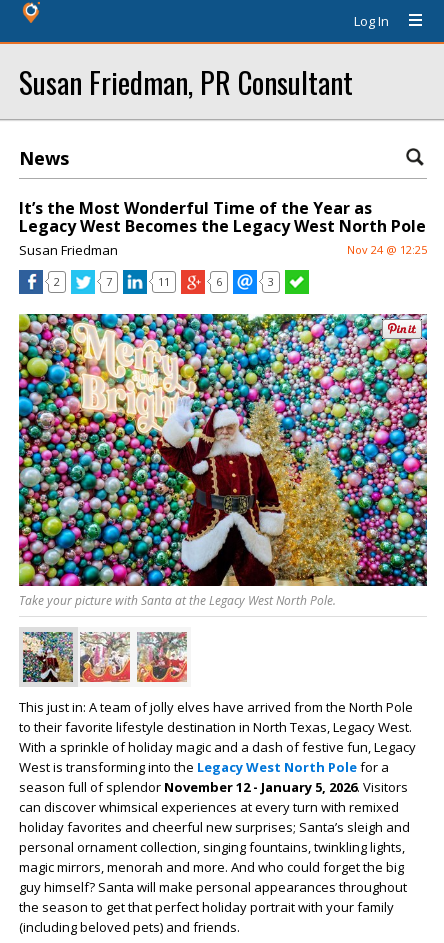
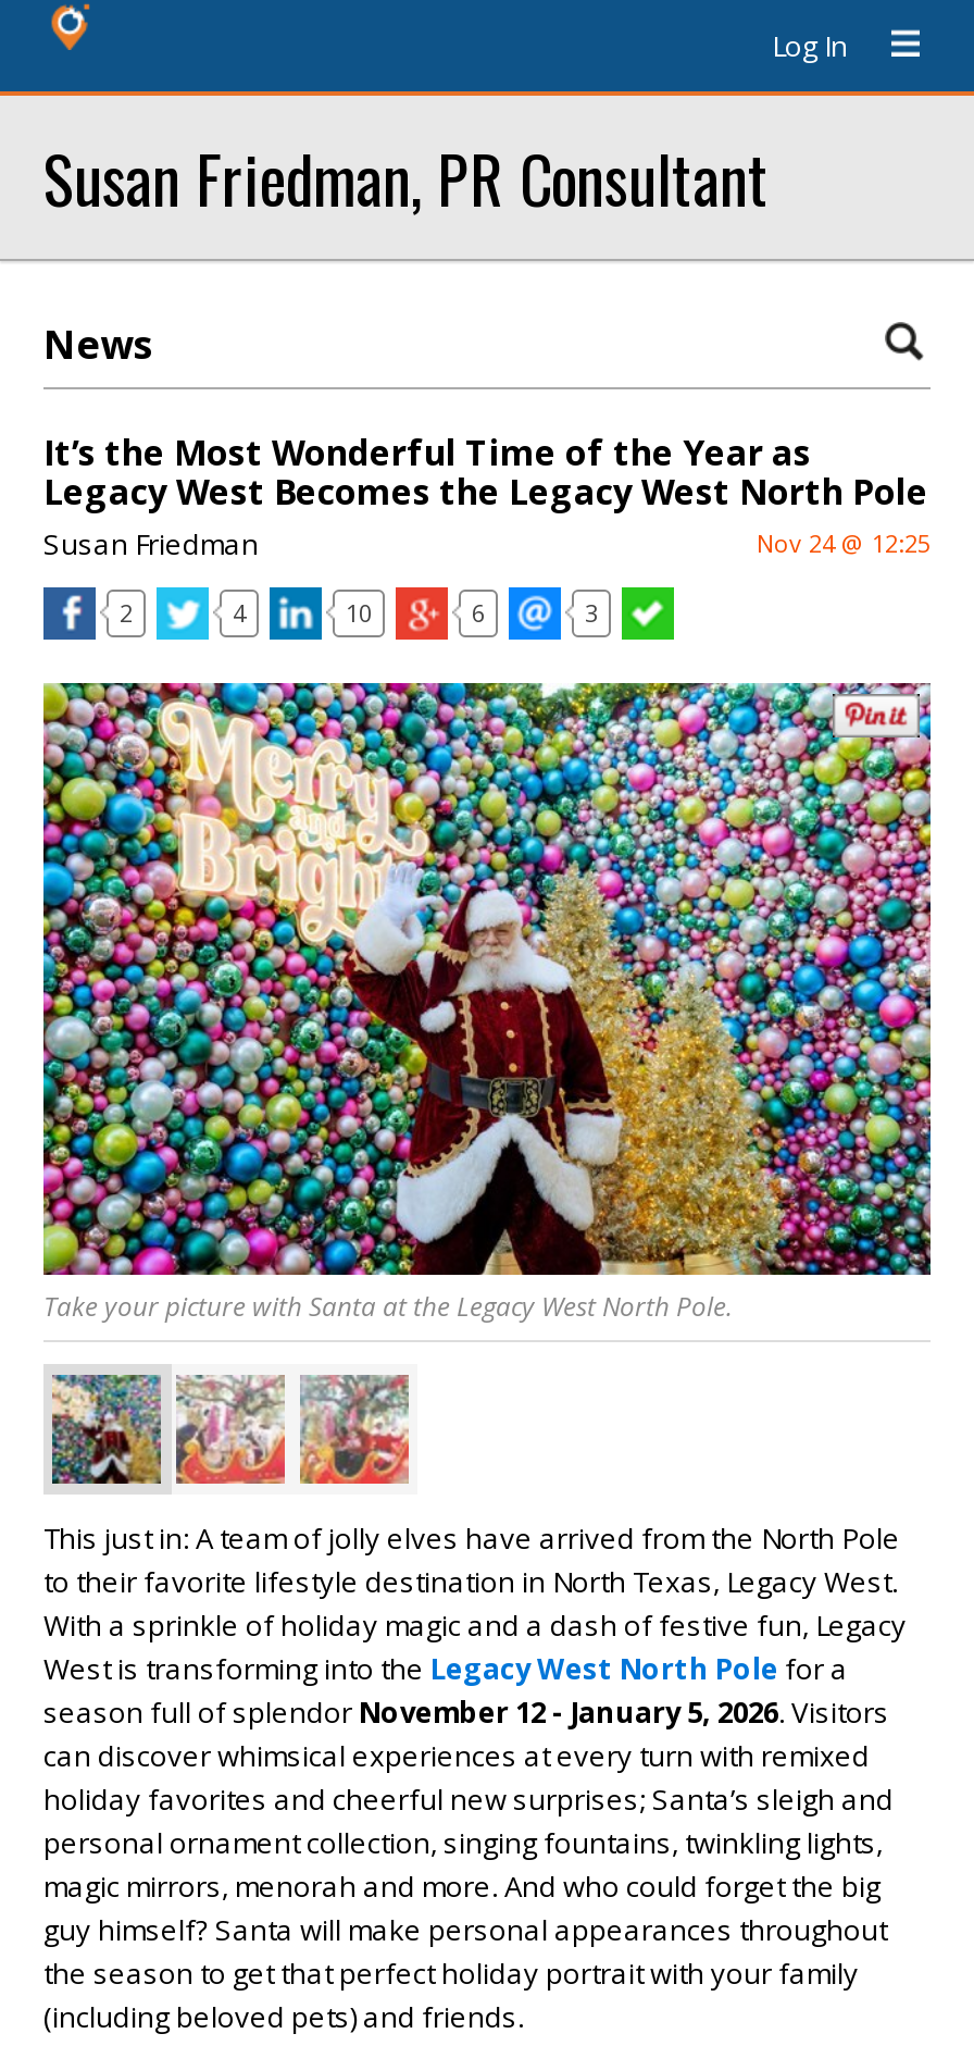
[106,273,112,288] 7 -> [233,595,246,628] 4
[158,273,170,288] 11 -> [346,595,372,628] 10

